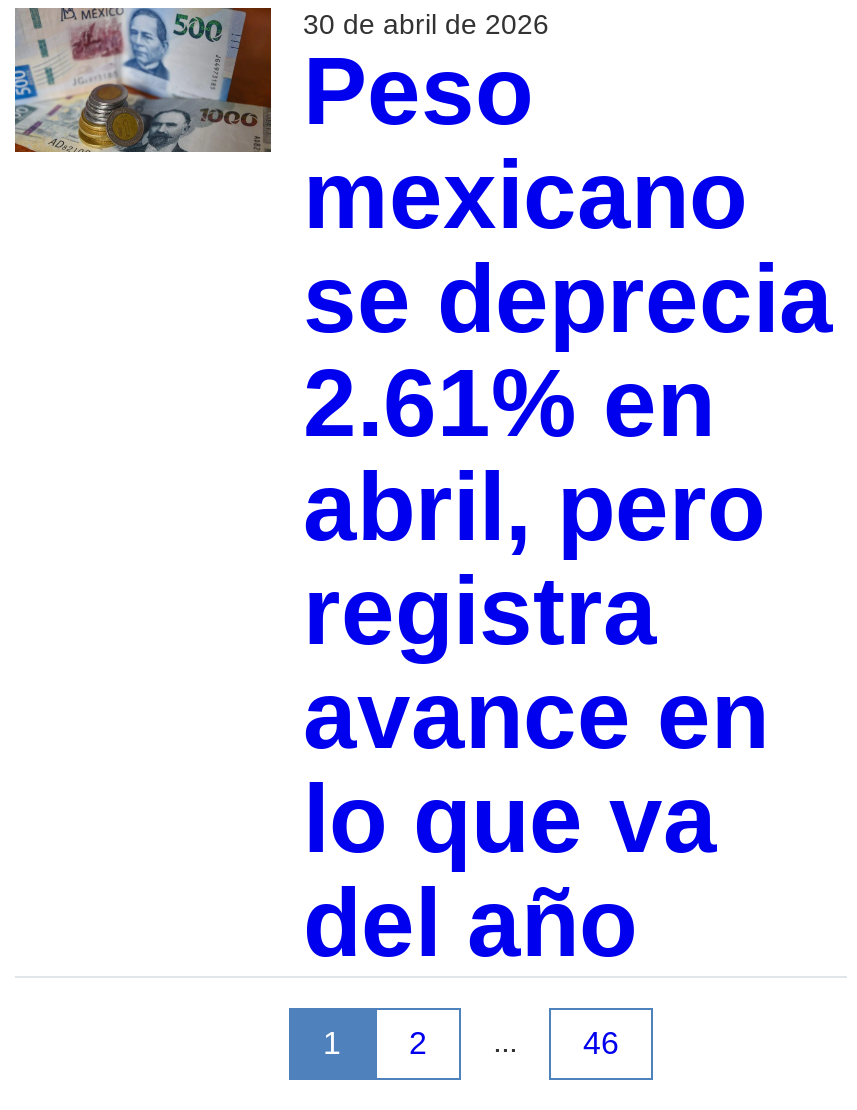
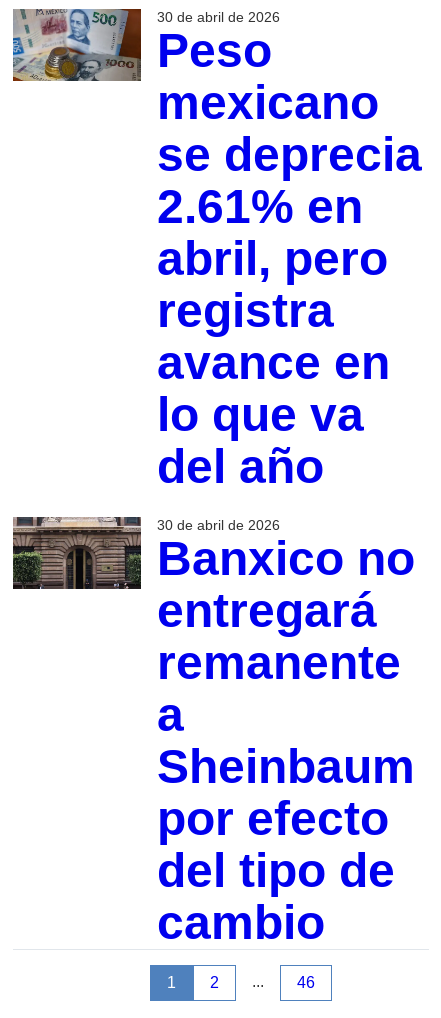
none -> [12,516,415,949] [image] | 30 de abril de 2026 | Banxico no | entregará | remanente | a | Sheinbaum | por efecto | del tipo de | cambio

